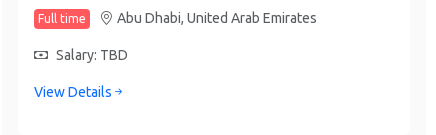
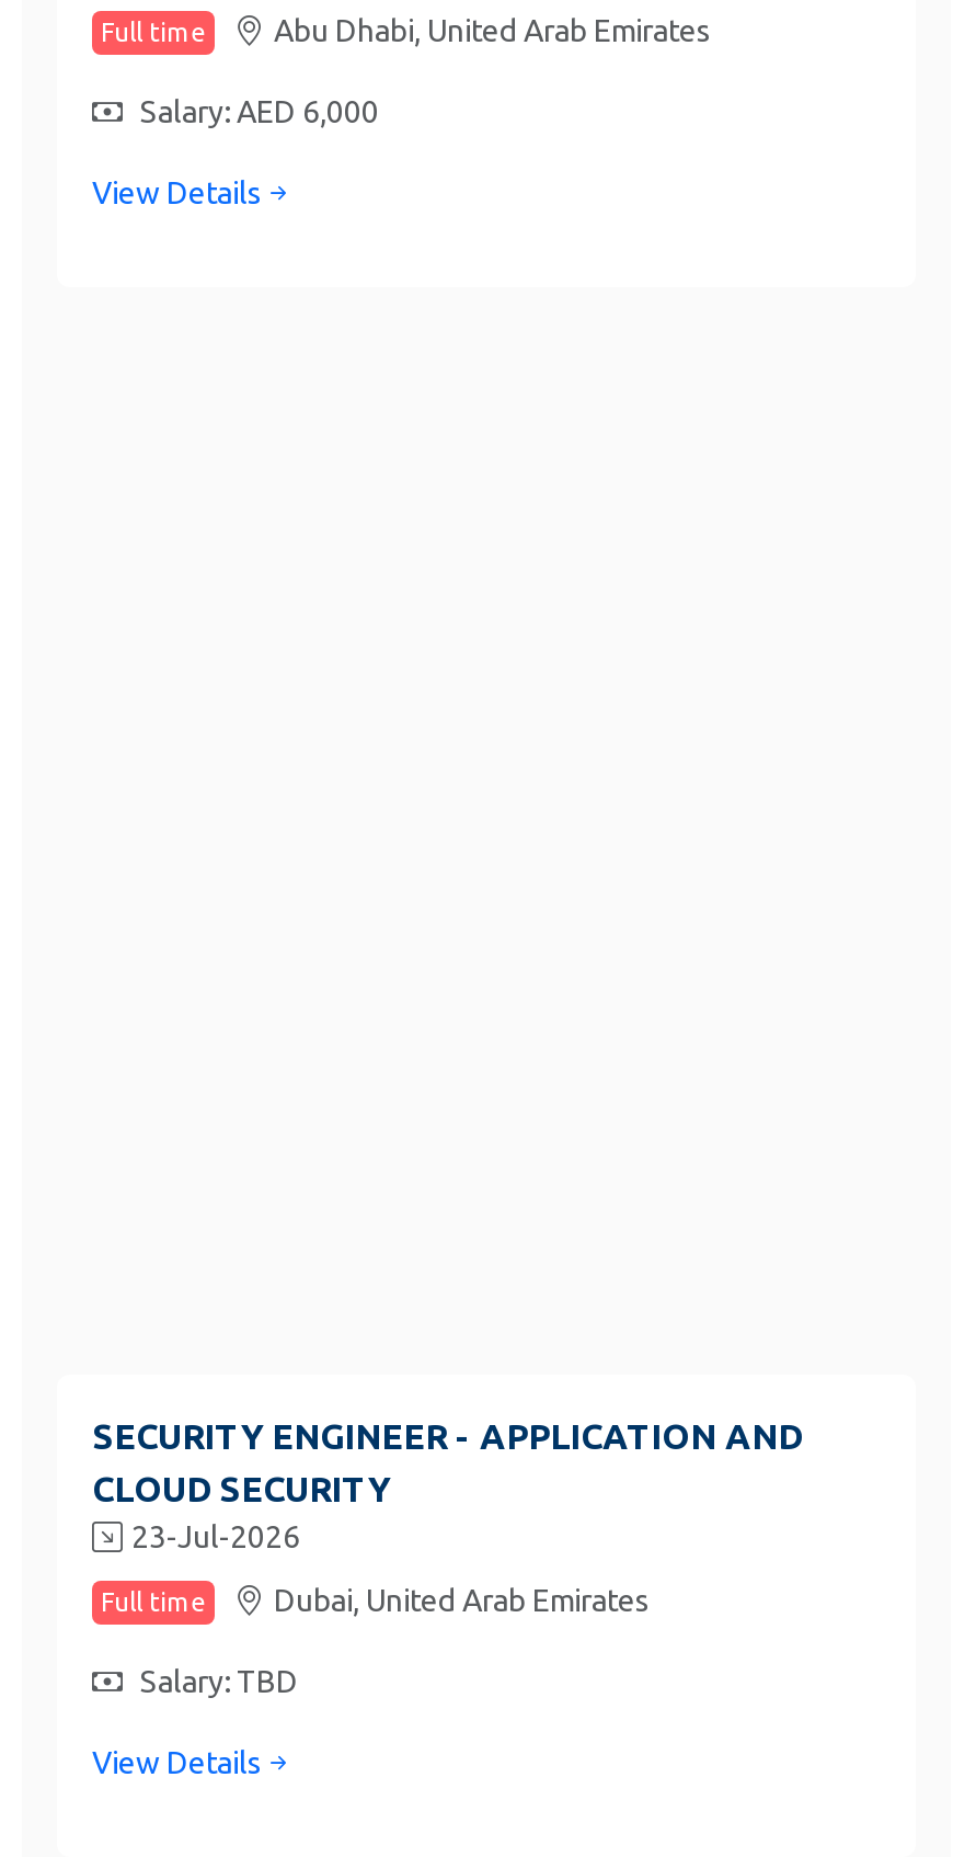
none -> [92,94,379,210] Salary: AED 6,000 | View Details
none -> [92,1416,802,1618] SECURITY ENGINEER - APPLICATION AND | CLOUD SECURITY | 23-Jul-2026 | Full time | Dubai, United Arab Emirates

